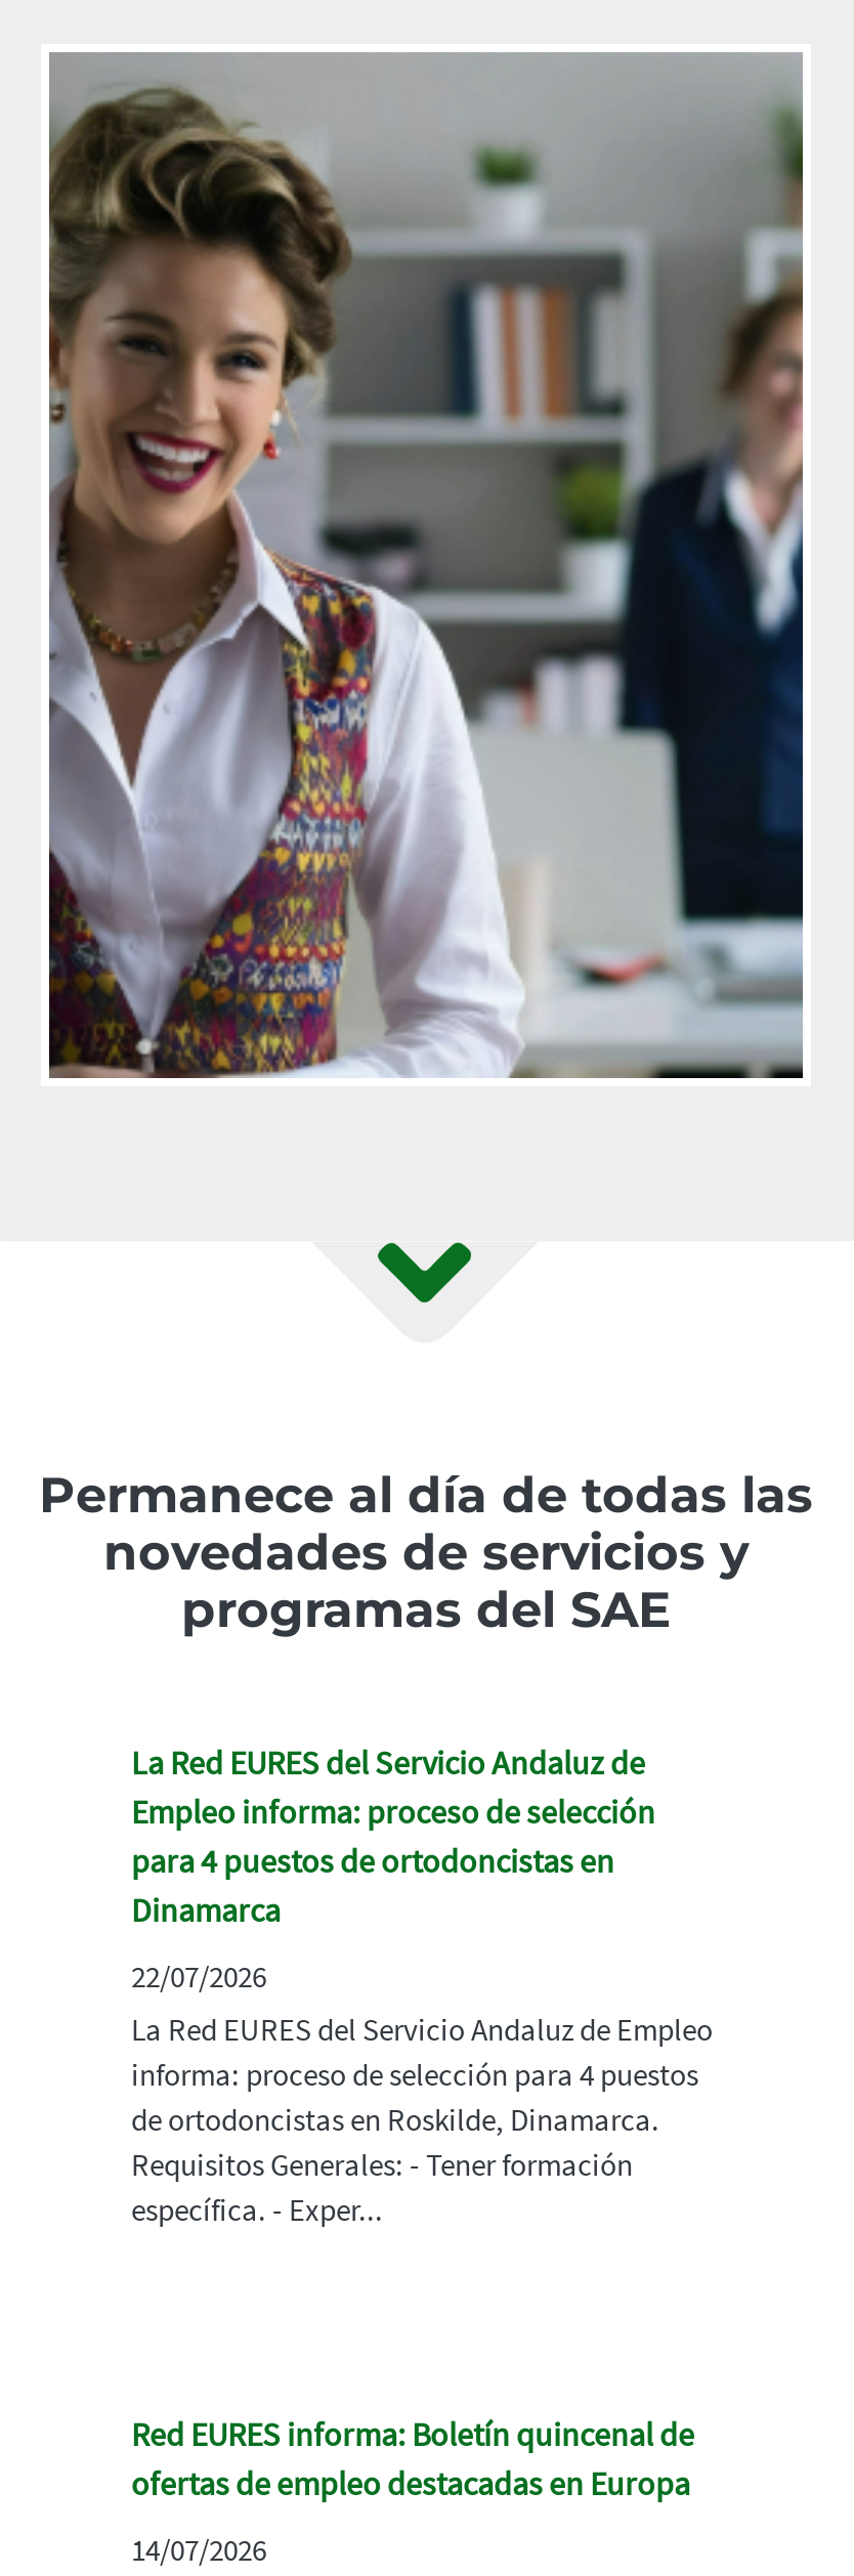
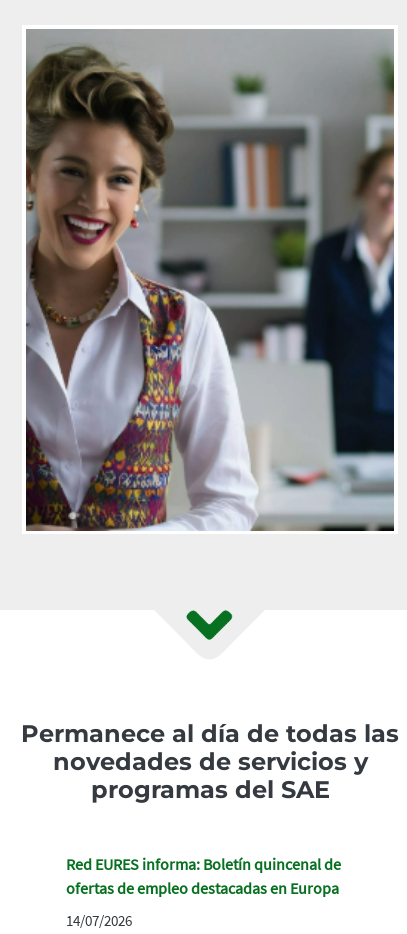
[131,1741,713,2228] La Red EURES del Servicio Andaluz de | Empleo informa: proceso de selección | para 4 puestos de ortodoncistas en | Dinamarca | 22/07/2026 | La Red EURES del Servicio Andaluz de Empleo | informa: proceso de selección para 4 puestos | de ortodoncistas en Roskilde, Dinamarca. | Requisitos Generales: - Tener formación | específica. - Exper... -> none

